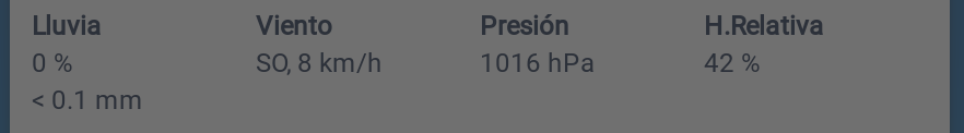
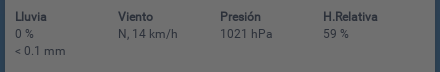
[256,48,383,78] SO, 8 km/h -> [117,27,177,41] N, 14 km/h
[480,48,596,78] 1016 hPa -> [220,27,273,41] 1021 hPa
[704,48,761,78] 42 % -> [322,27,348,41] 59 %

